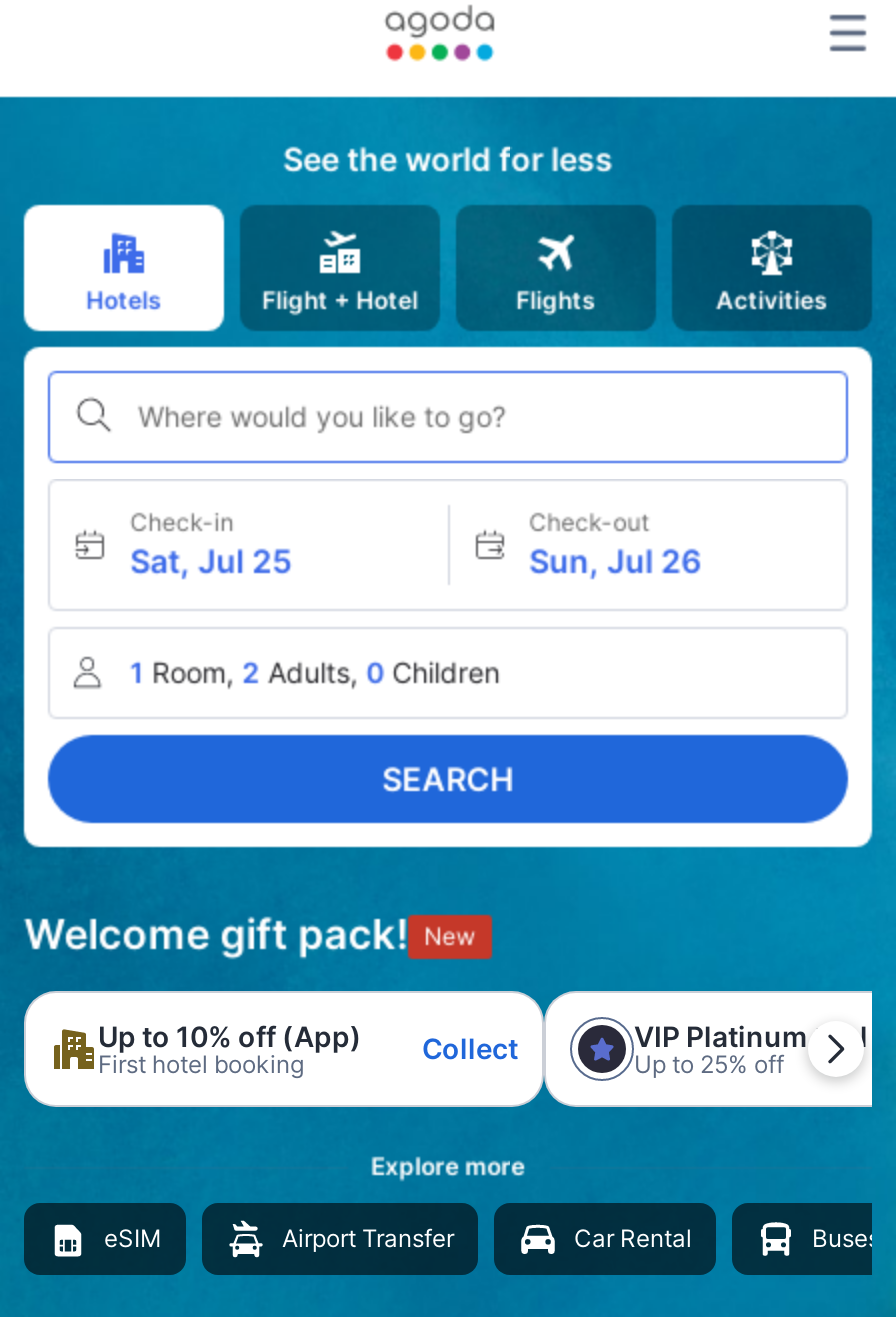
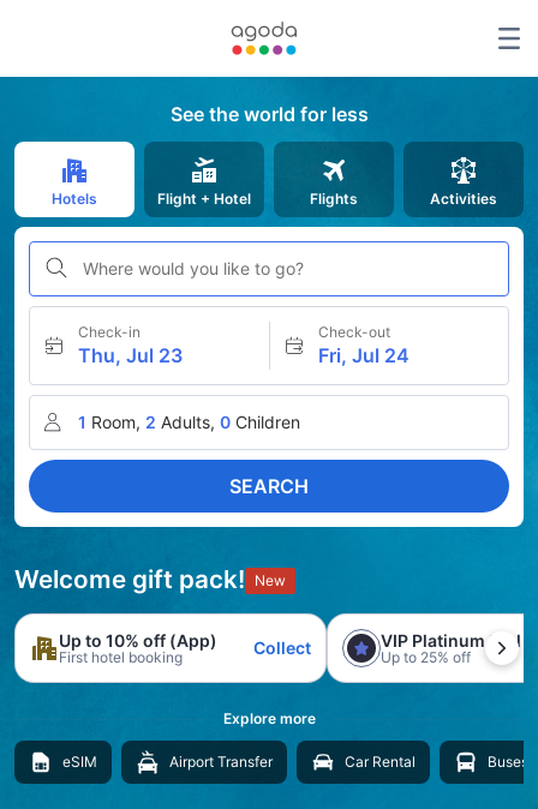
[130,541,292,581] Sat, Jul 25 -> [78,343,183,367] Thu, Jul 23
[529,541,701,581] Sun, Jul 26 -> [318,343,409,367] Fri, Jul 24

